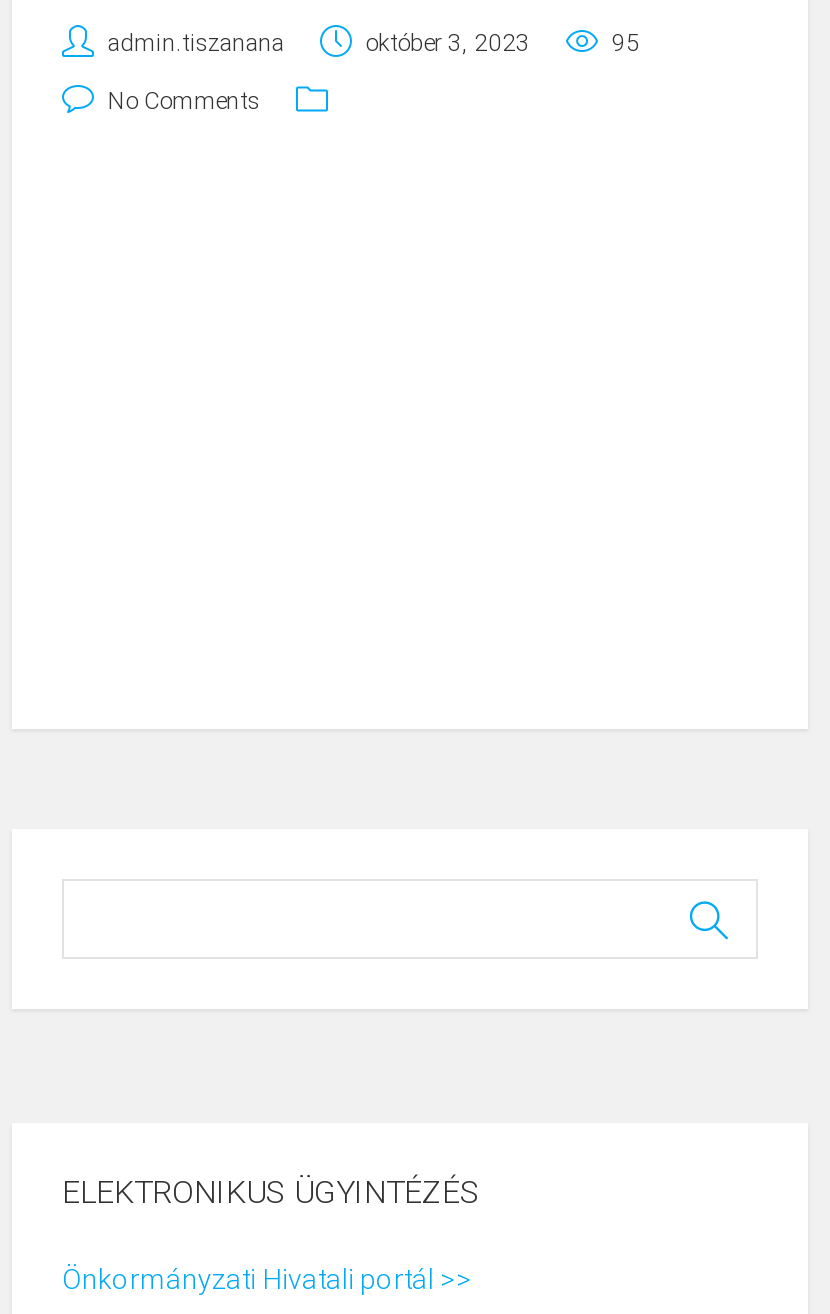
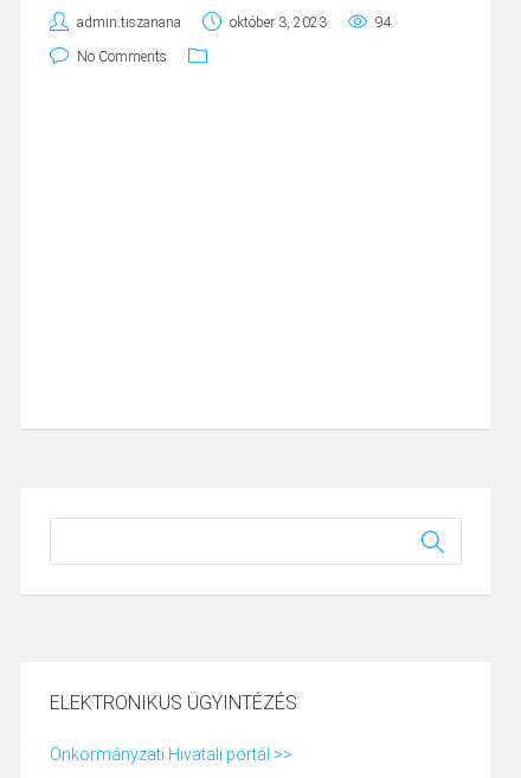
[612,29,640,57] 95 -> [375,14,392,31] 94

